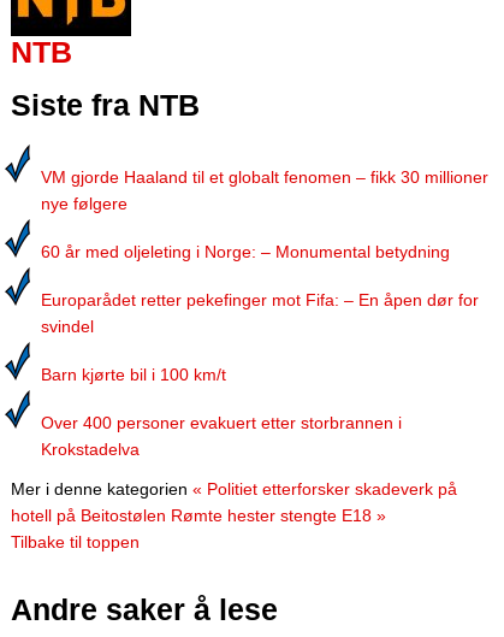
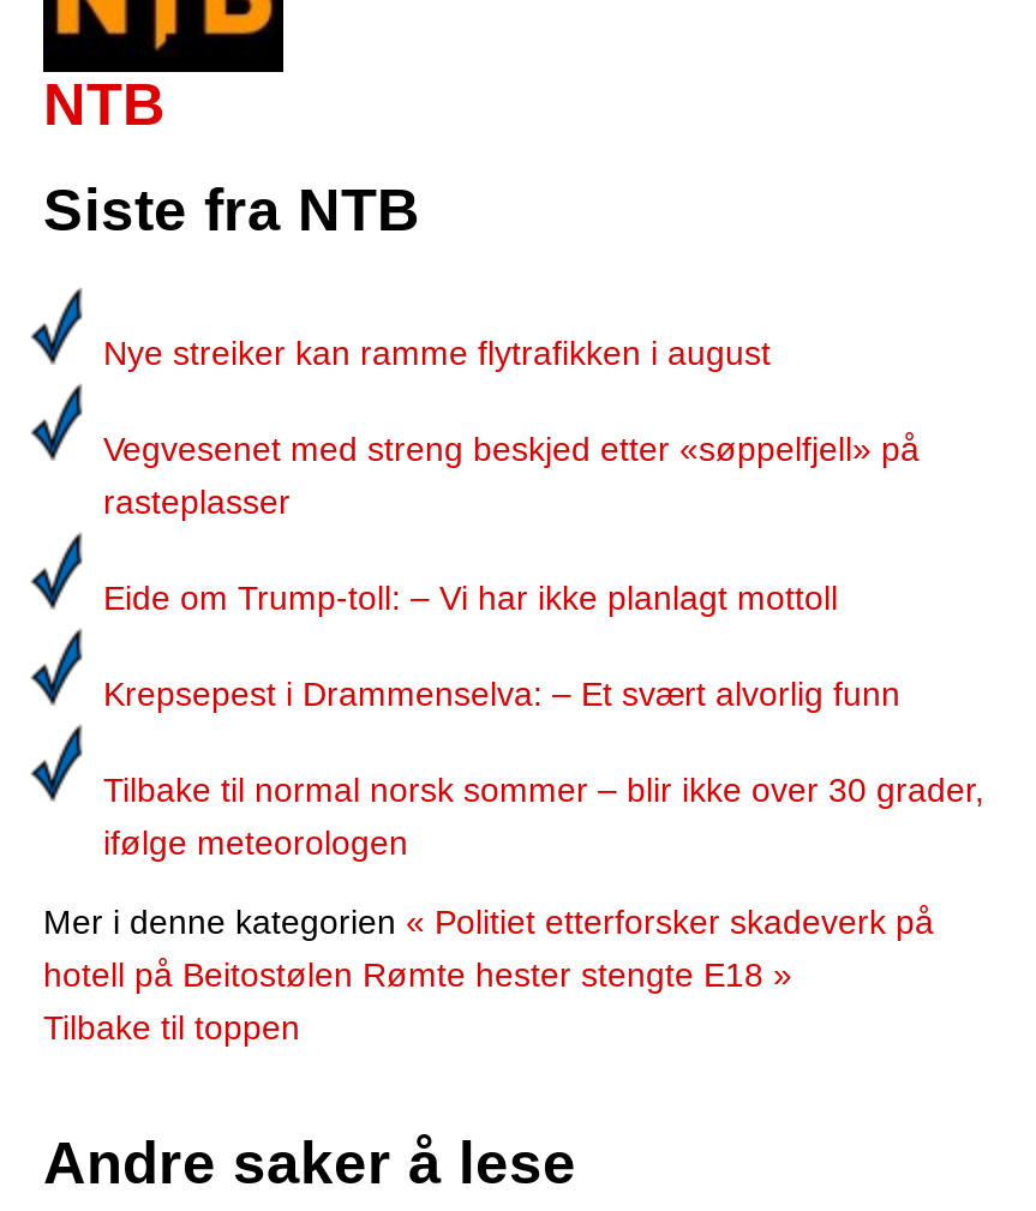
[41,167,488,213] VM gjorde Haaland til et globalt fenomen – fikk 30 millioner | nye følgere -> [103,334,771,372] Nye streiker kan ramme flytrafikken i august
[41,242,450,261] 60 år med oljeleting i Norge: – Monumental betydning -> [103,430,920,521] Vegvesenet med streng beskjed etter «søppelfjell» på | rasteplasser
[41,290,479,336] Europarådet retter pekefinger mot Fifa: – En åpen dør for | svindel -> [103,578,838,617] Eide om Trump-toll: – Vi har ikke planlagt mottoll
[41,365,226,384] Barn kjørte bil i 100 km/t -> [103,675,900,713] Krepsepest i Drammenselva: – Et svært alvorlig funn
[41,413,402,459] Over 400 personer evakuert etter storbrannen i | Krokstadelva -> [103,771,984,862] Tilbake til normal norsk sommer – blir ikke over 30 grader, | ifølge meteorologen

